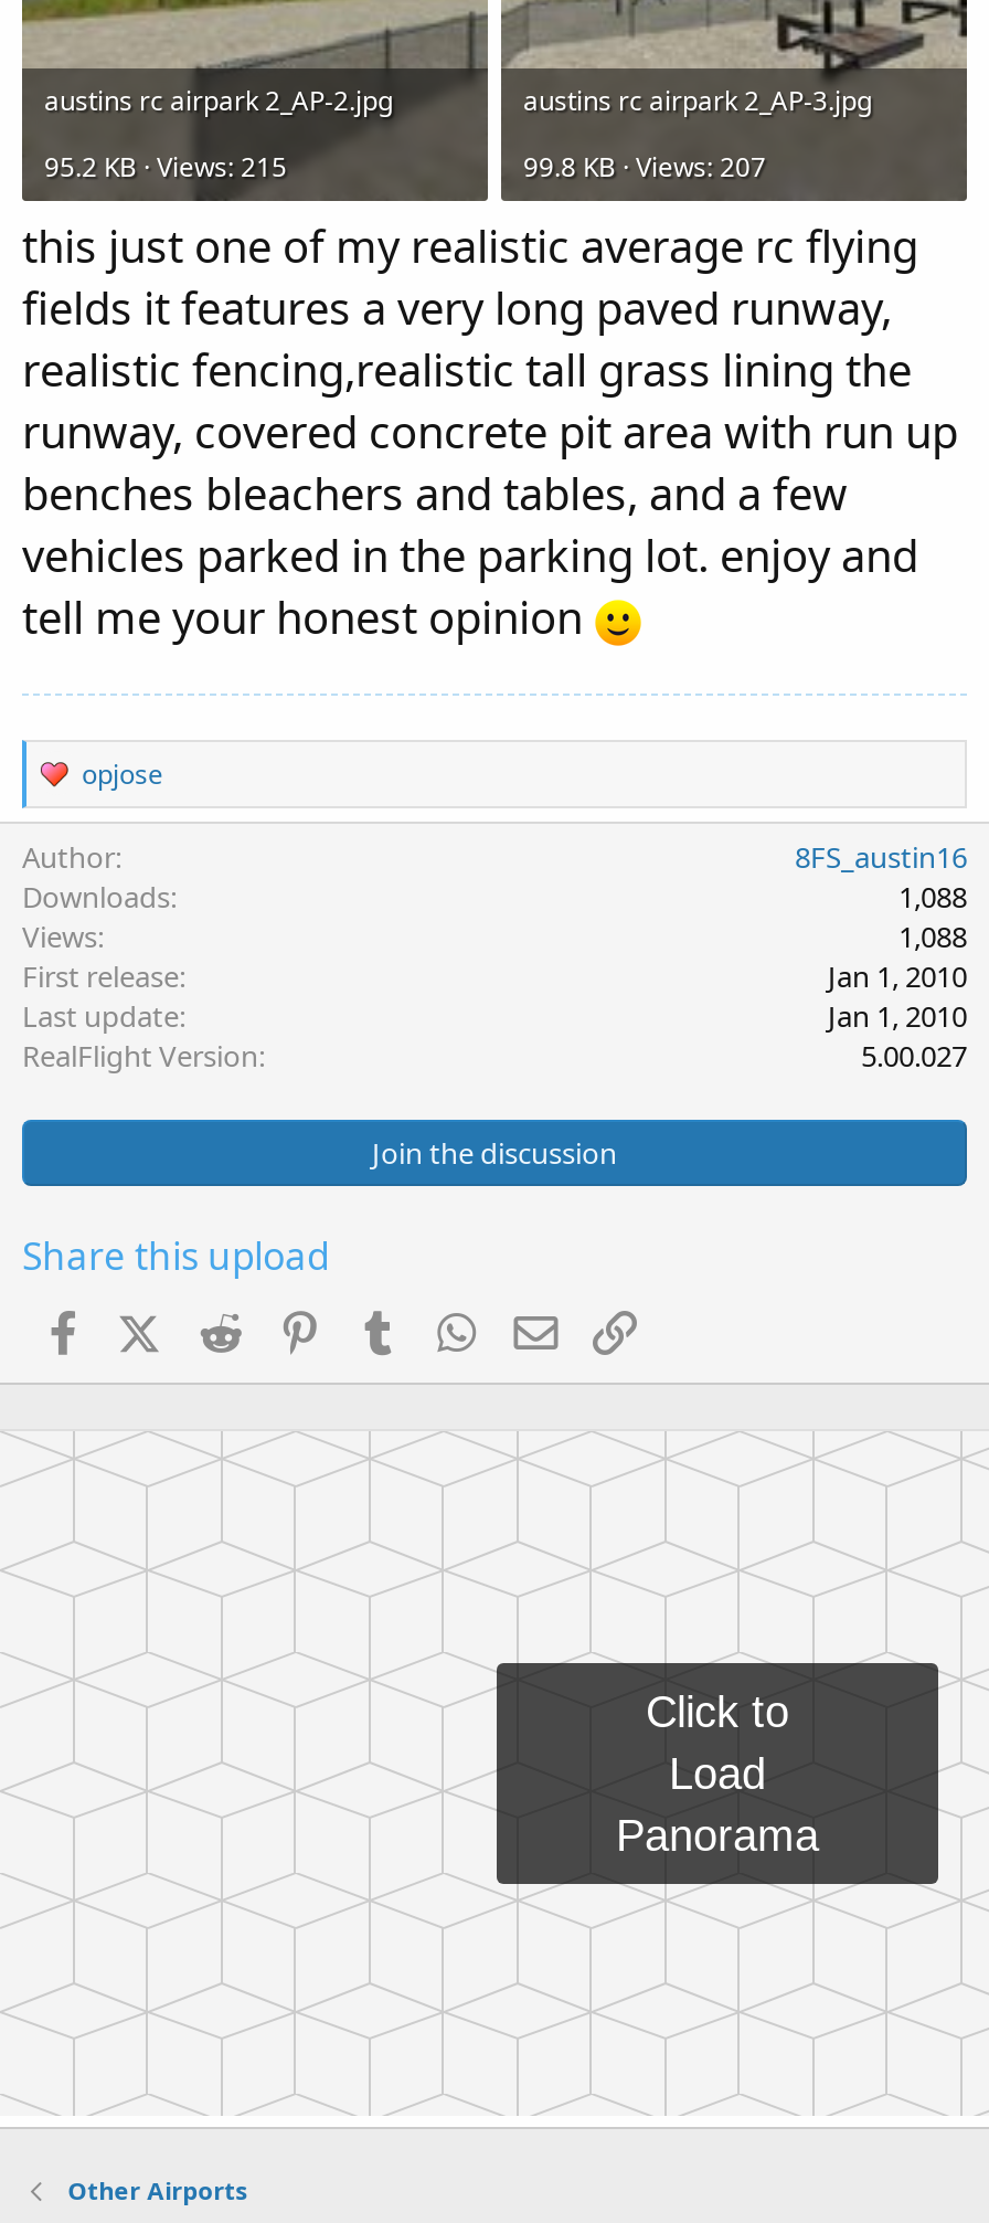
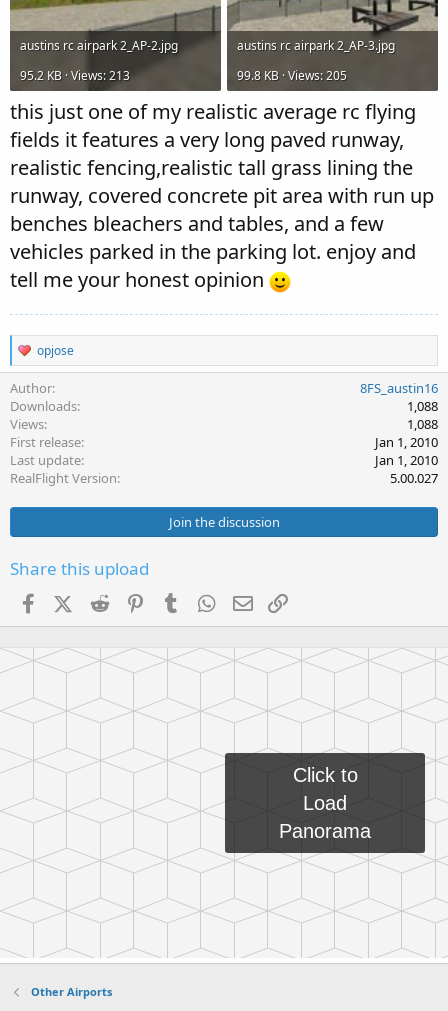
[44,148,287,185] 95.2 KB · Views: 215 -> [20,67,130,84] 95.2 KB · Views: 213
[523,148,766,185] 99.8 KB · Views: 207 -> [237,67,347,84] 99.8 KB · Views: 205

